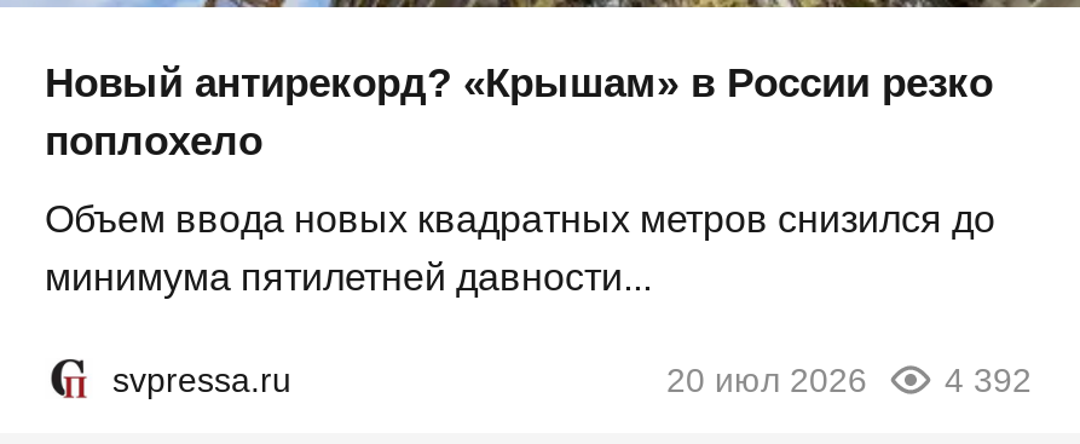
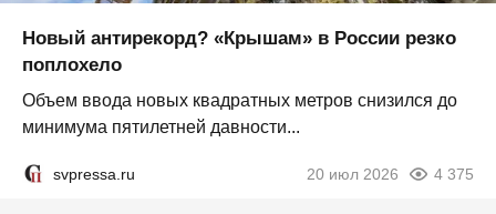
[666,360,1032,399] 20 июл 2026 4 392 -> [307,165,474,183] 20 июл 2026 4 375

